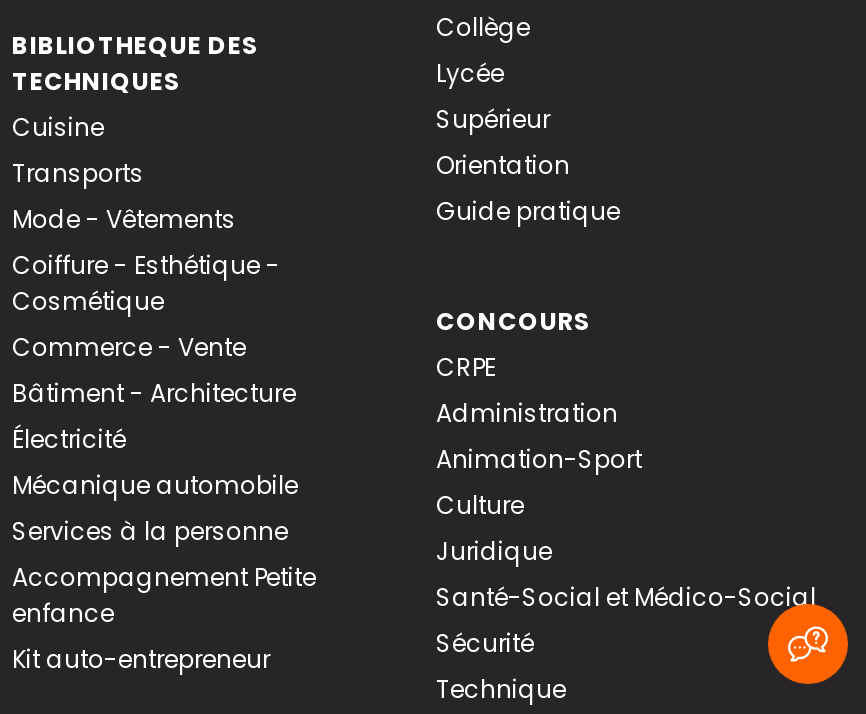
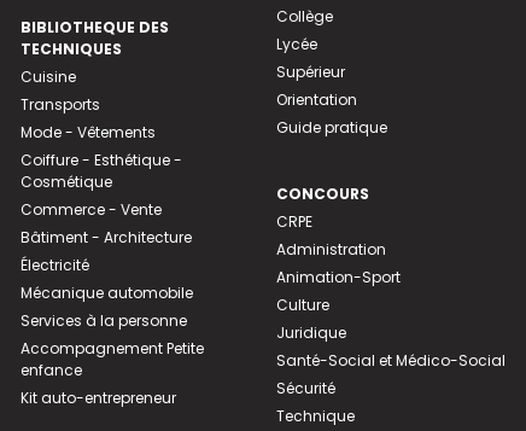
[766,604,850,686] [image] -> none

